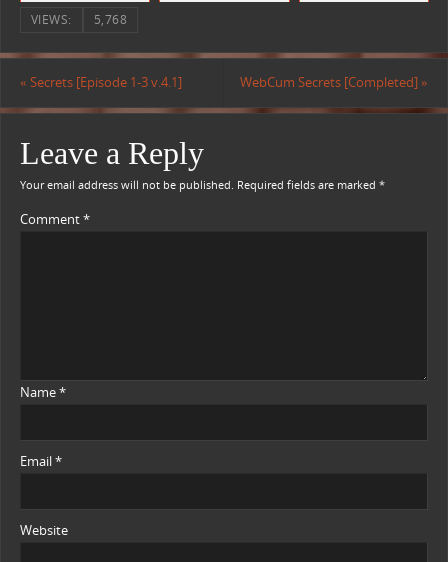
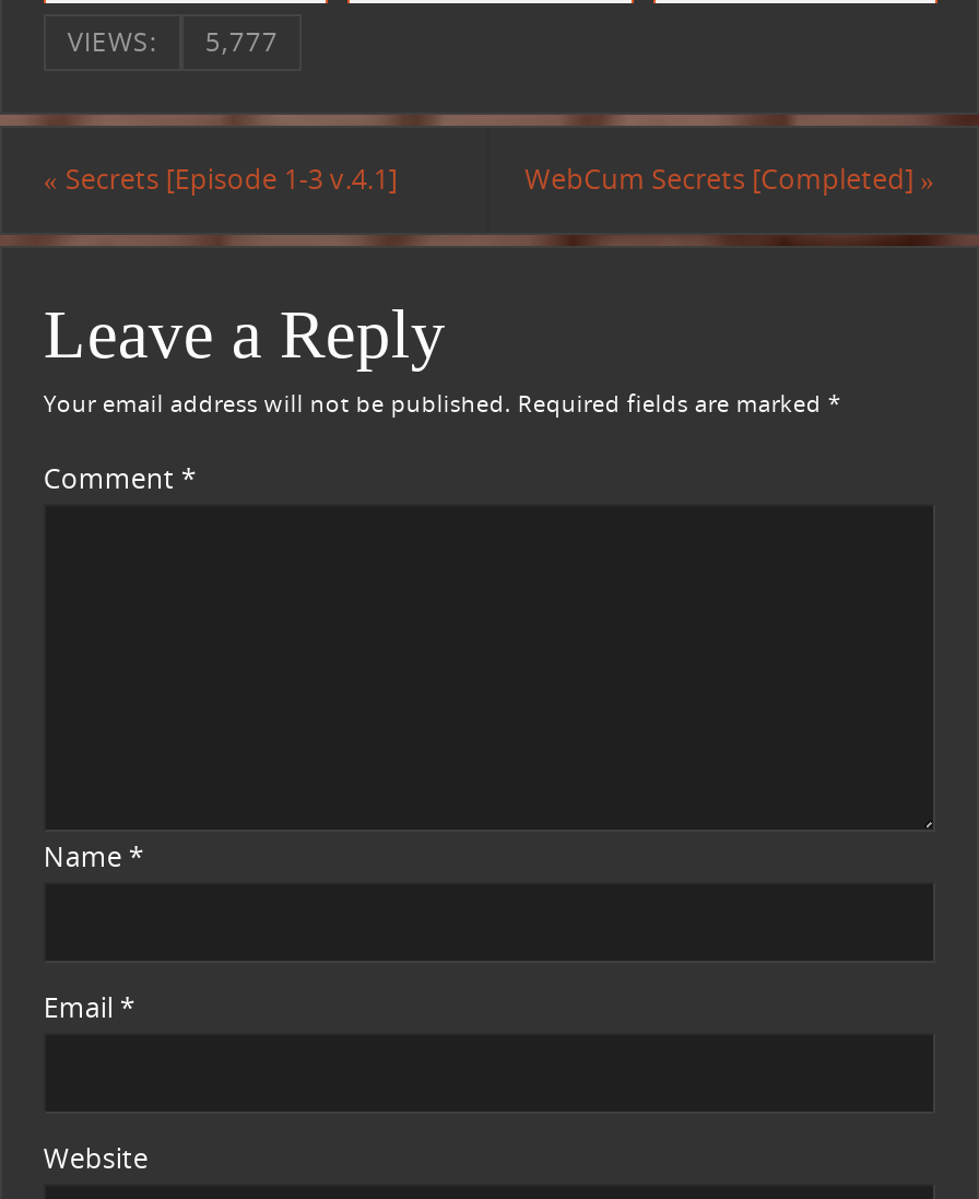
[31,11,127,28] VIEWS: 5,768 -> [68,23,278,60] VIEWS: 5,777

